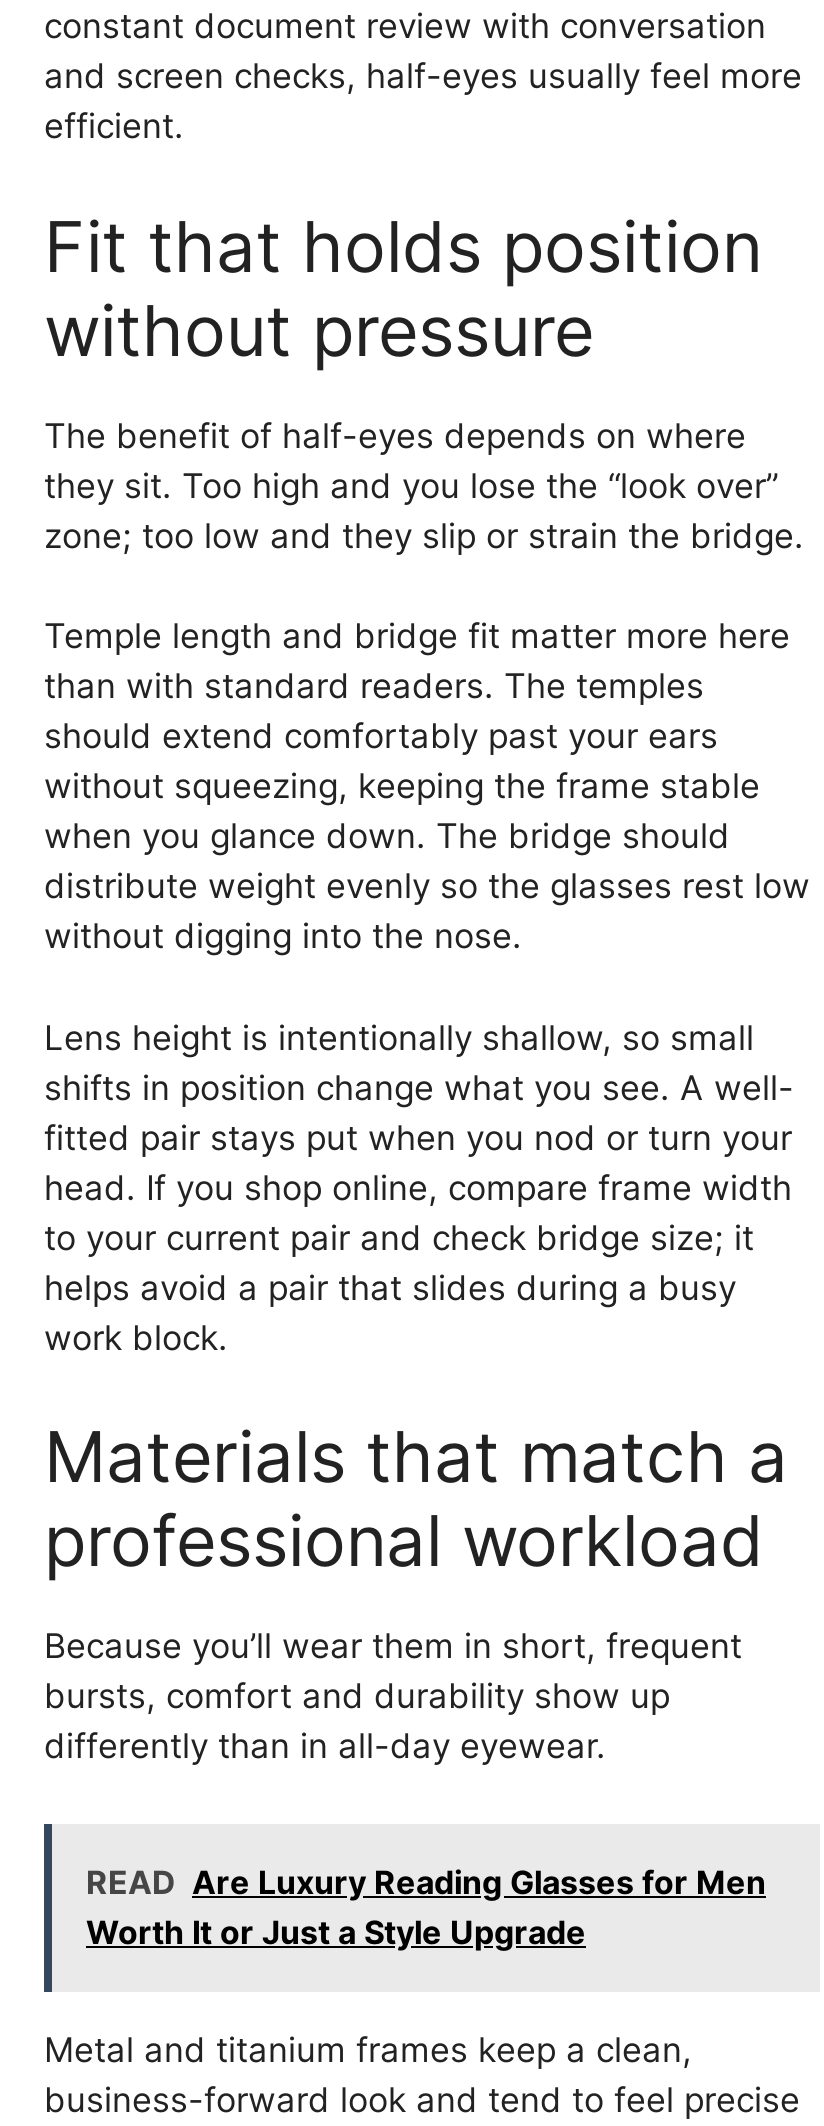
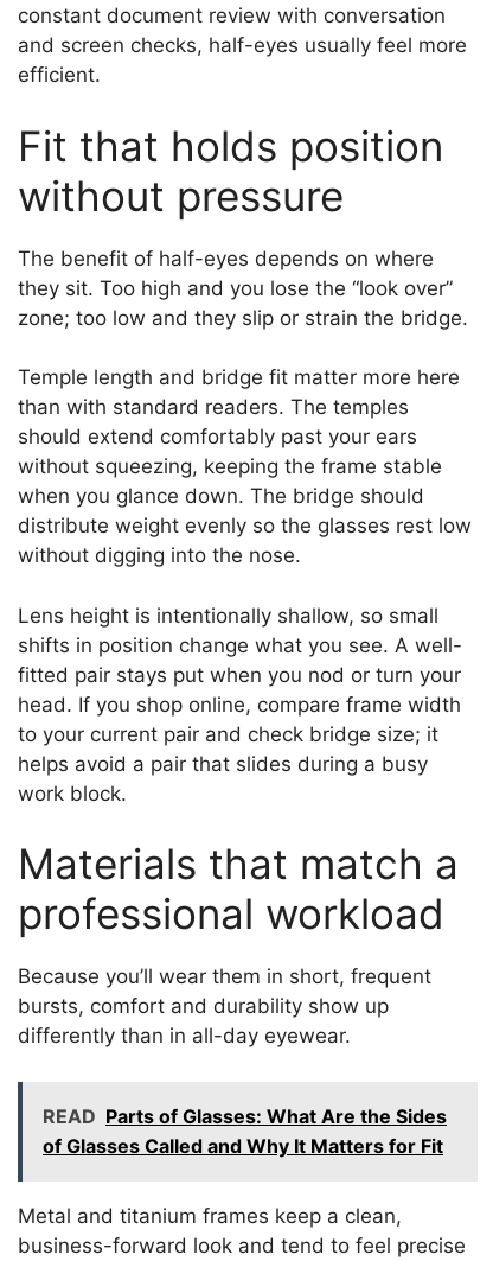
[86,1861,766,1951] READ Are Luxury Reading Glasses for Men | Worth It or Just a Style Upgrade -> [43,1104,447,1157] READ Parts of Glasses: What Are the Sides | of Glasses Called and Why It Matters for Fit

